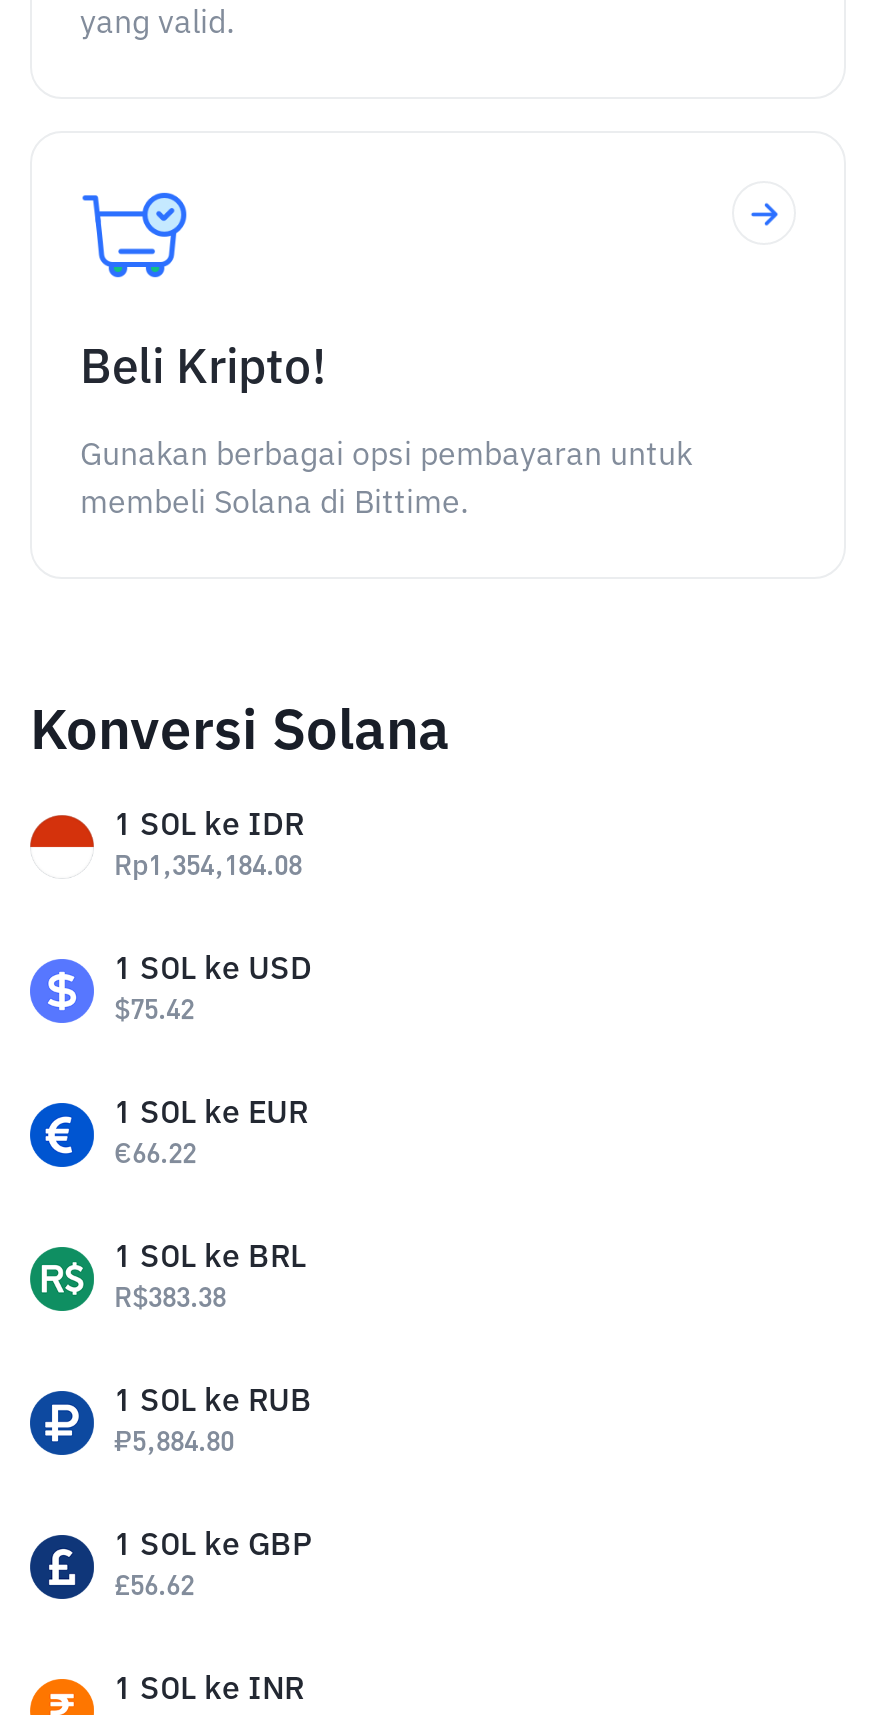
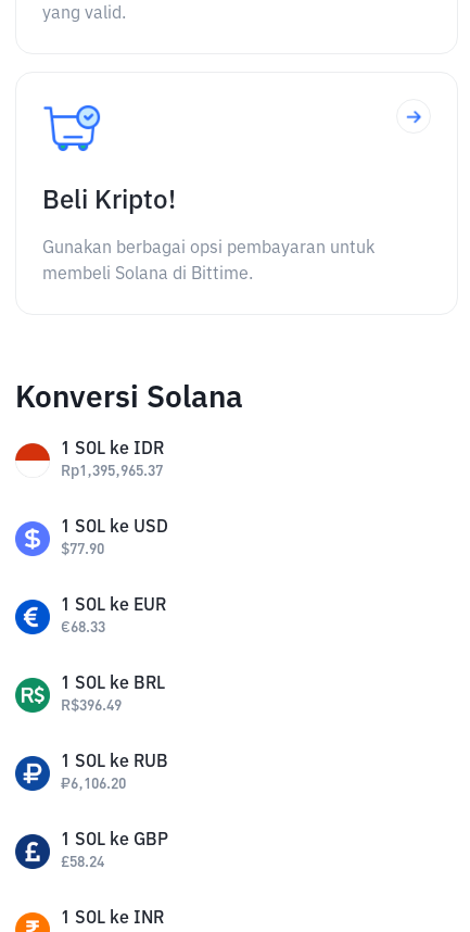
[114,853,302,881] Rp1,354,184.08 -> [61,464,163,479] Rp1,395,965.37
[114,997,194,1025] $75.42 -> [61,542,104,557] $77.90
[114,1141,196,1169] €66.22 -> [61,620,105,635] €68.33
[114,1285,226,1313] R$383.38 -> [61,698,122,714] R$396.49
[114,1429,234,1457] ₽5,884.80 -> [61,777,126,792] ₽6,106.20
[114,1573,194,1601] £56.62 -> [61,855,104,870] £58.24

